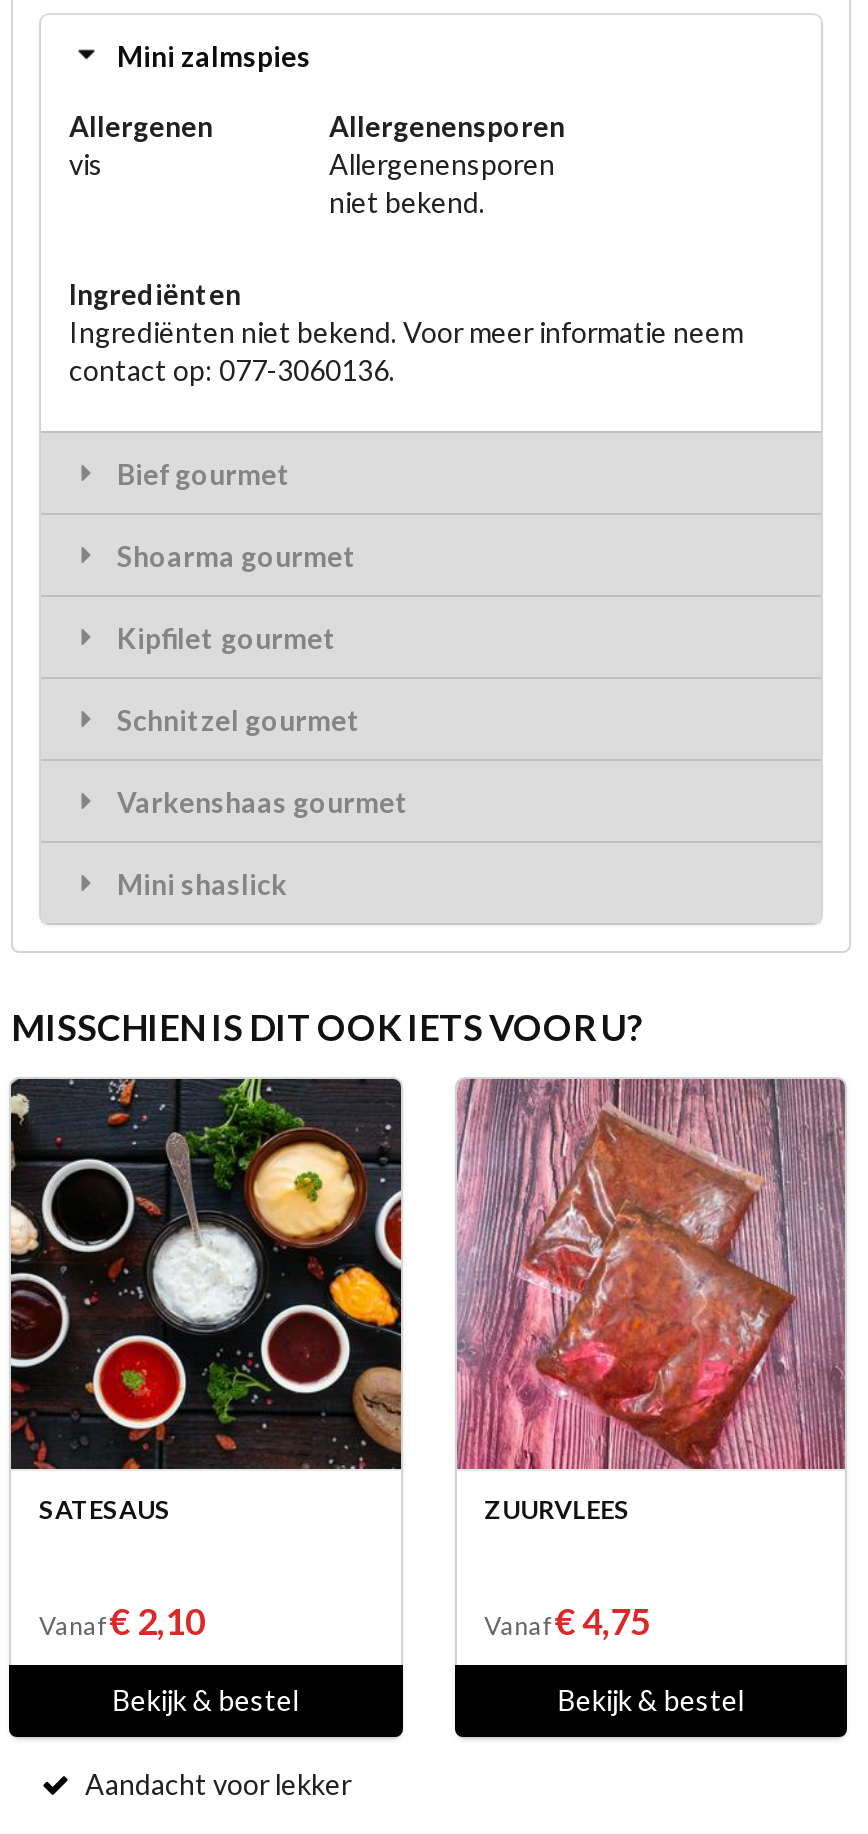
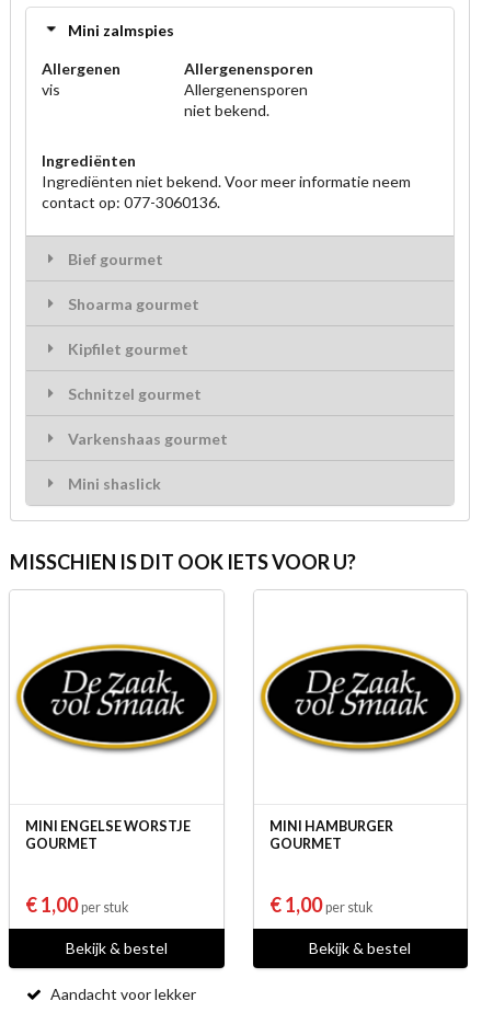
[9,1077,403,1524] [image] | SATESAUS -> [10,608,223,852] [image] | MINI ENGELSE WORSTJE | GOURMET
[455,1077,847,1524] [image] | ZUURVLEES -> [254,608,467,852] [image] | MINI HAMBURGER | GOURMET
[39,1598,205,1642] Vanaf€ 2,10 -> [25,892,129,916] € 1,00per stuk
[484,1598,650,1642] Vanaf€ 4,75 -> [269,892,373,916] € 1,00per stuk

